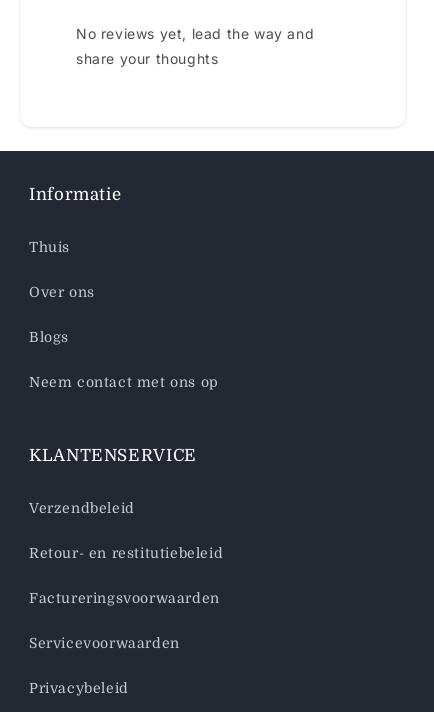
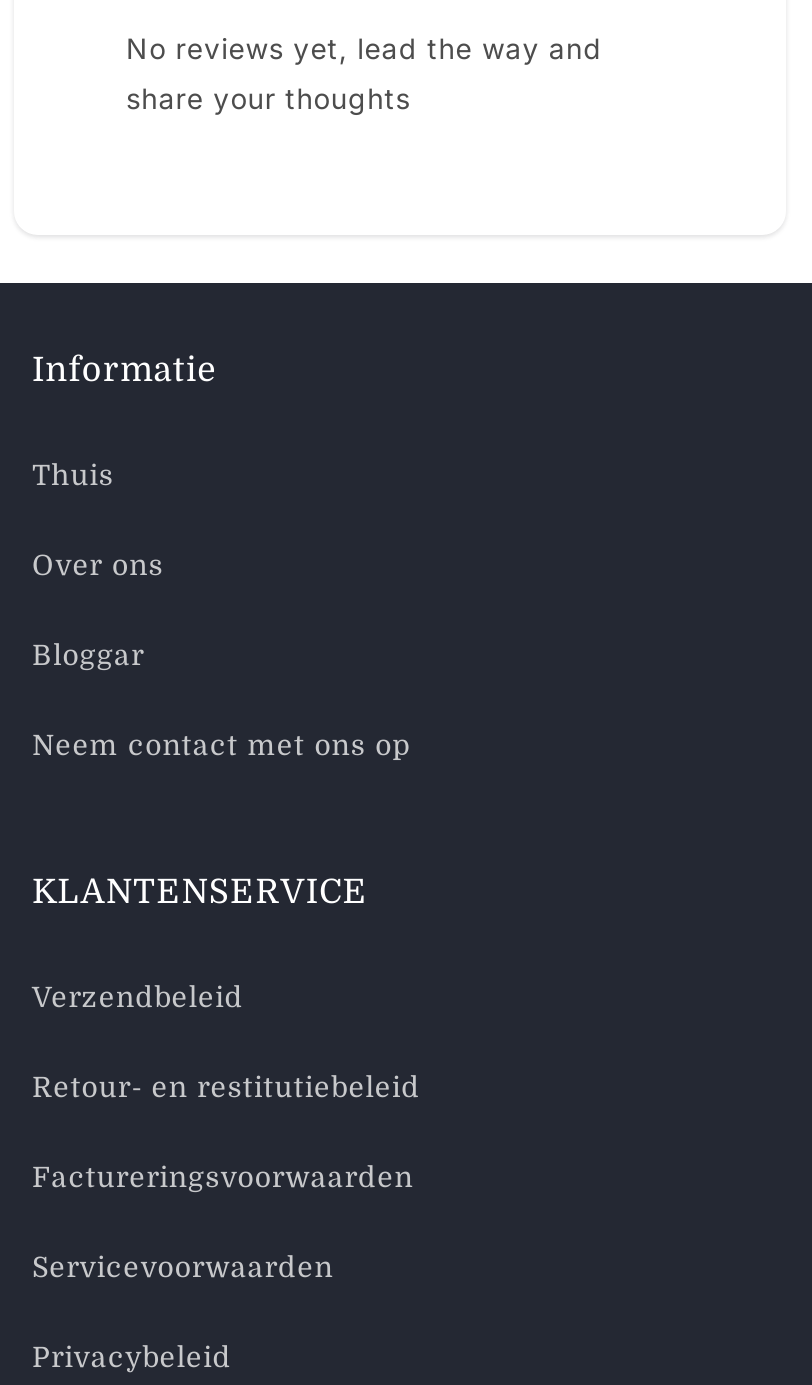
[29,329,69,345] Blogs -> [32,640,144,672] Bloggar

